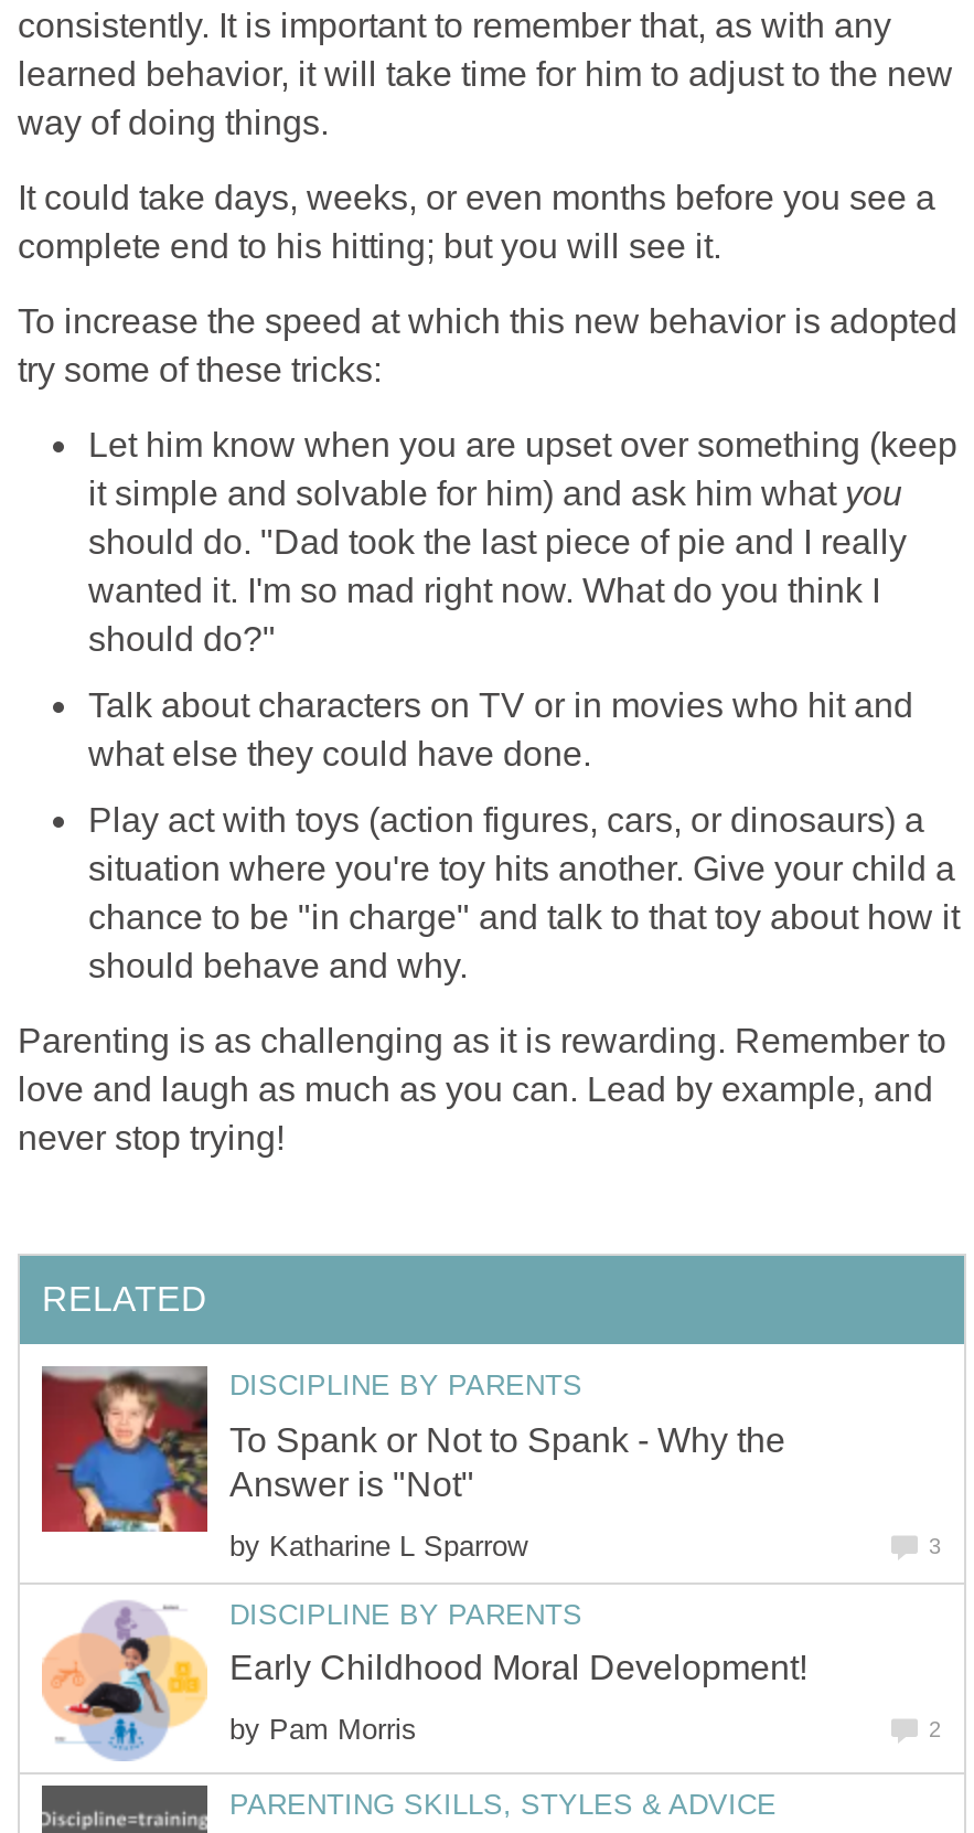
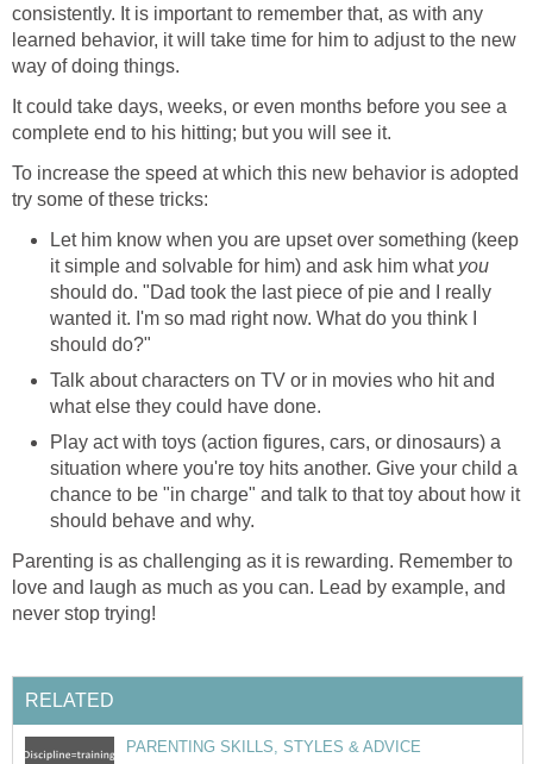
[40,1368,942,1746] [image] | DISCIPLINE BY PARENTS | To Spank or Not to Spank - Why the | Answer is "Not" | by Katharine L Sparrow | 3 | DISCIPLINE BY PARENTS | Early Childhood Moral Development! | by Pam Morris | 2 -> none
[42,1600,199,1761] [image] -> none

